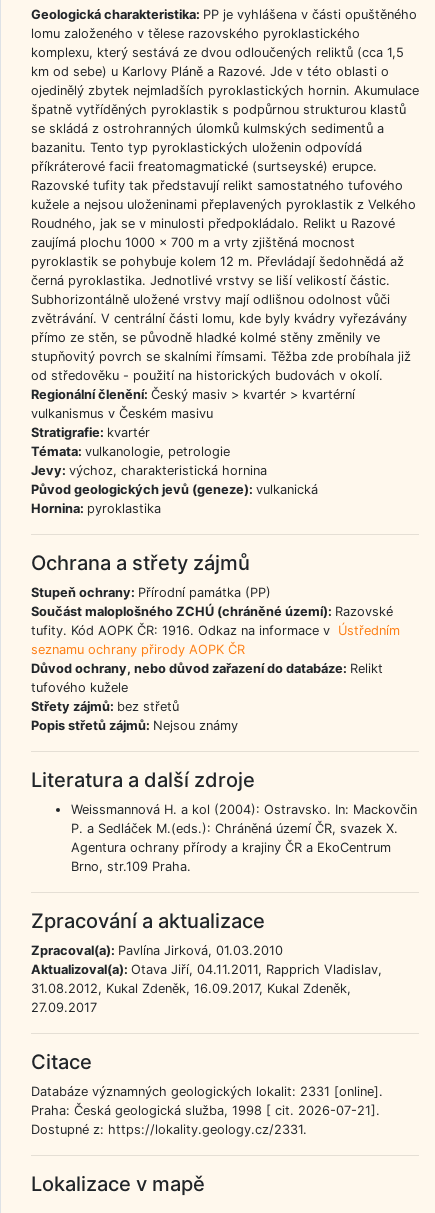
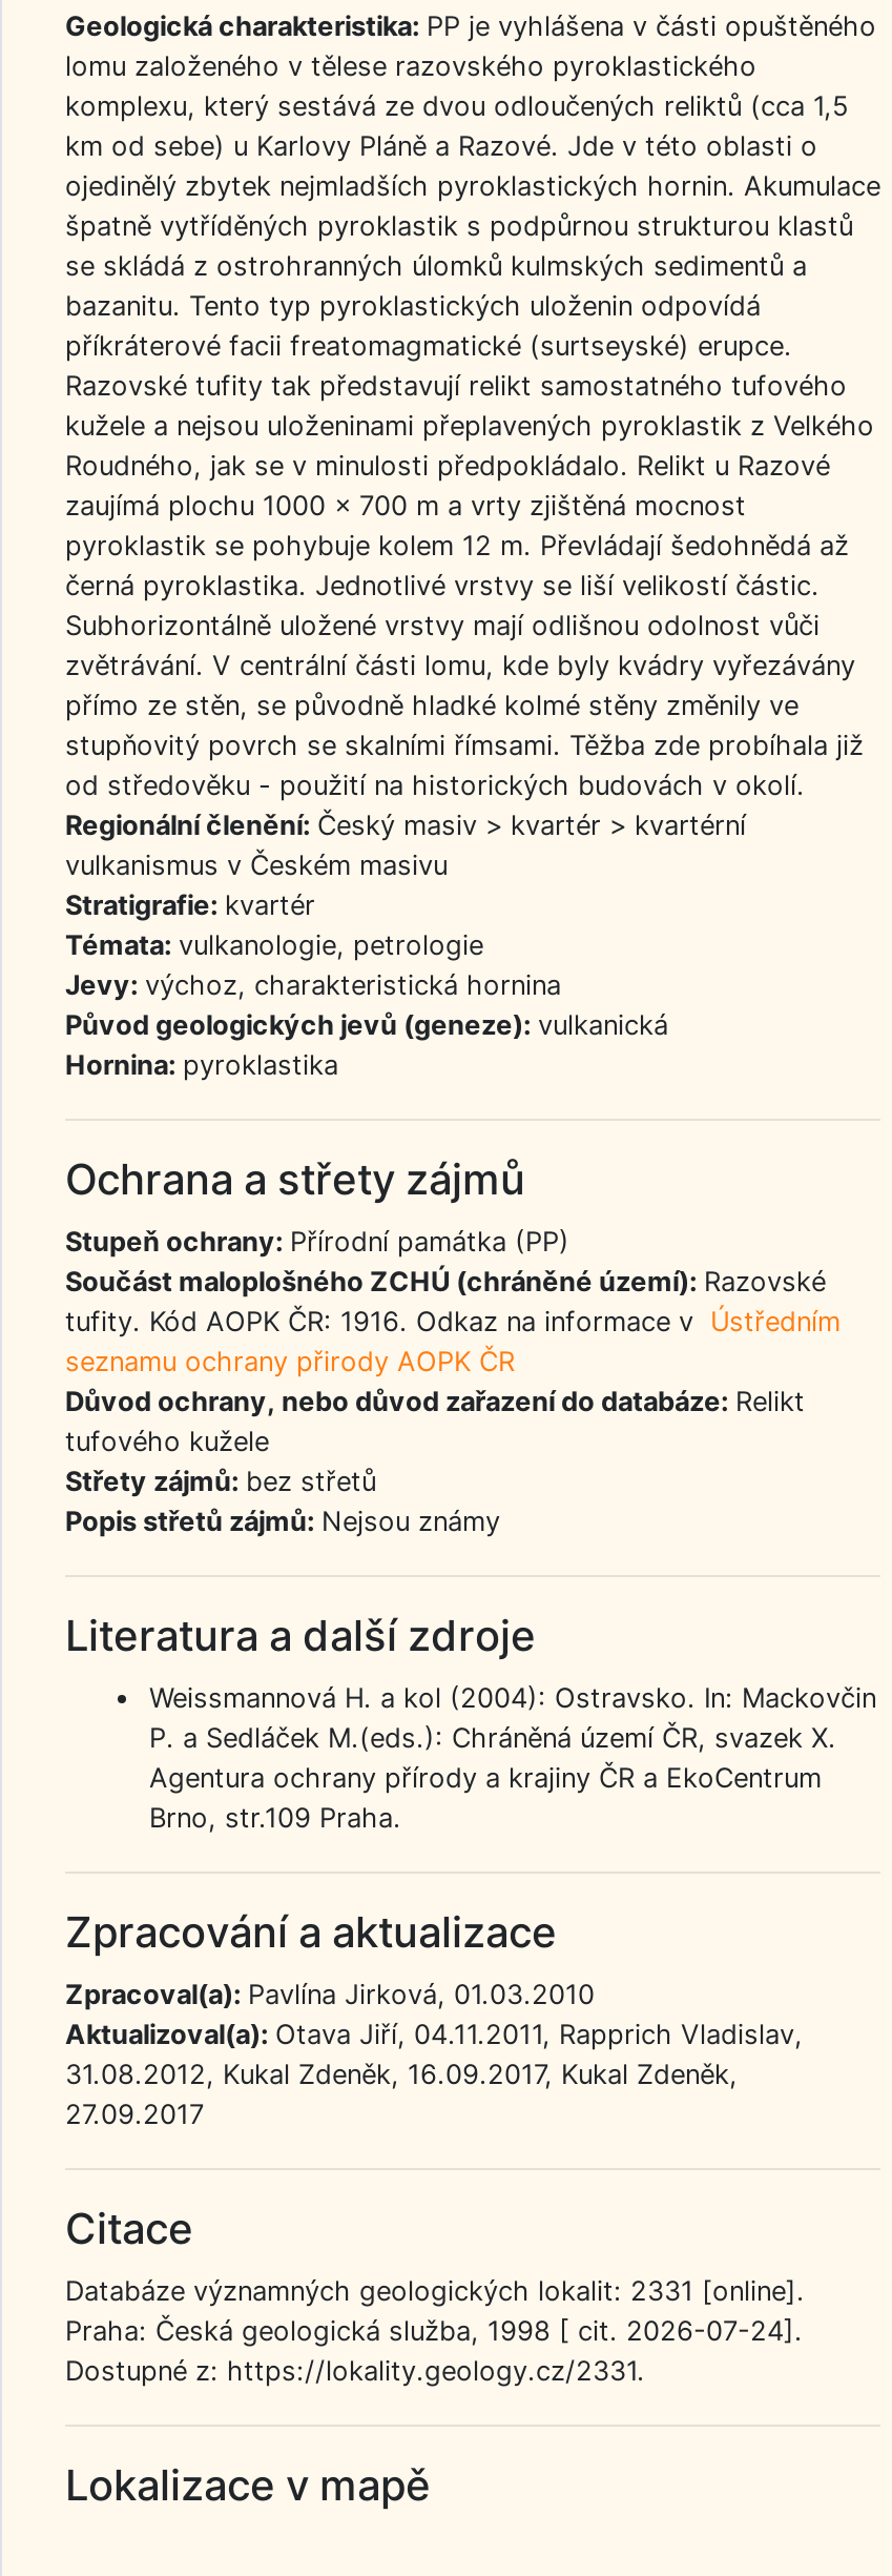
[31,1103,380,1118] Praha: Česká geologická služba, 1998 [ cit. 2026-07-21]. -> [65,2315,803,2347] Praha: Česká geologická služba, 1998 [ cit. 2026-07-24].

